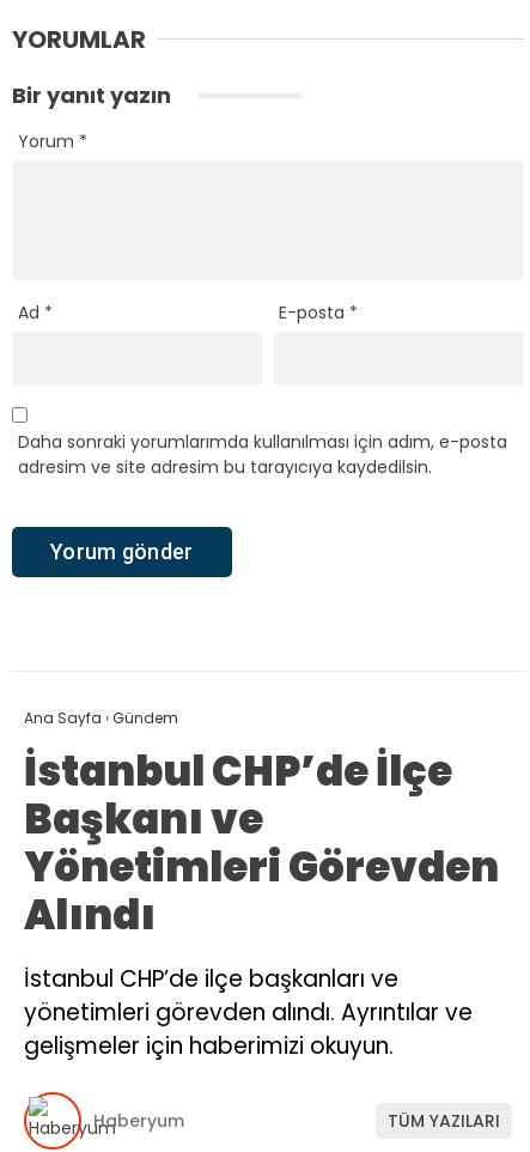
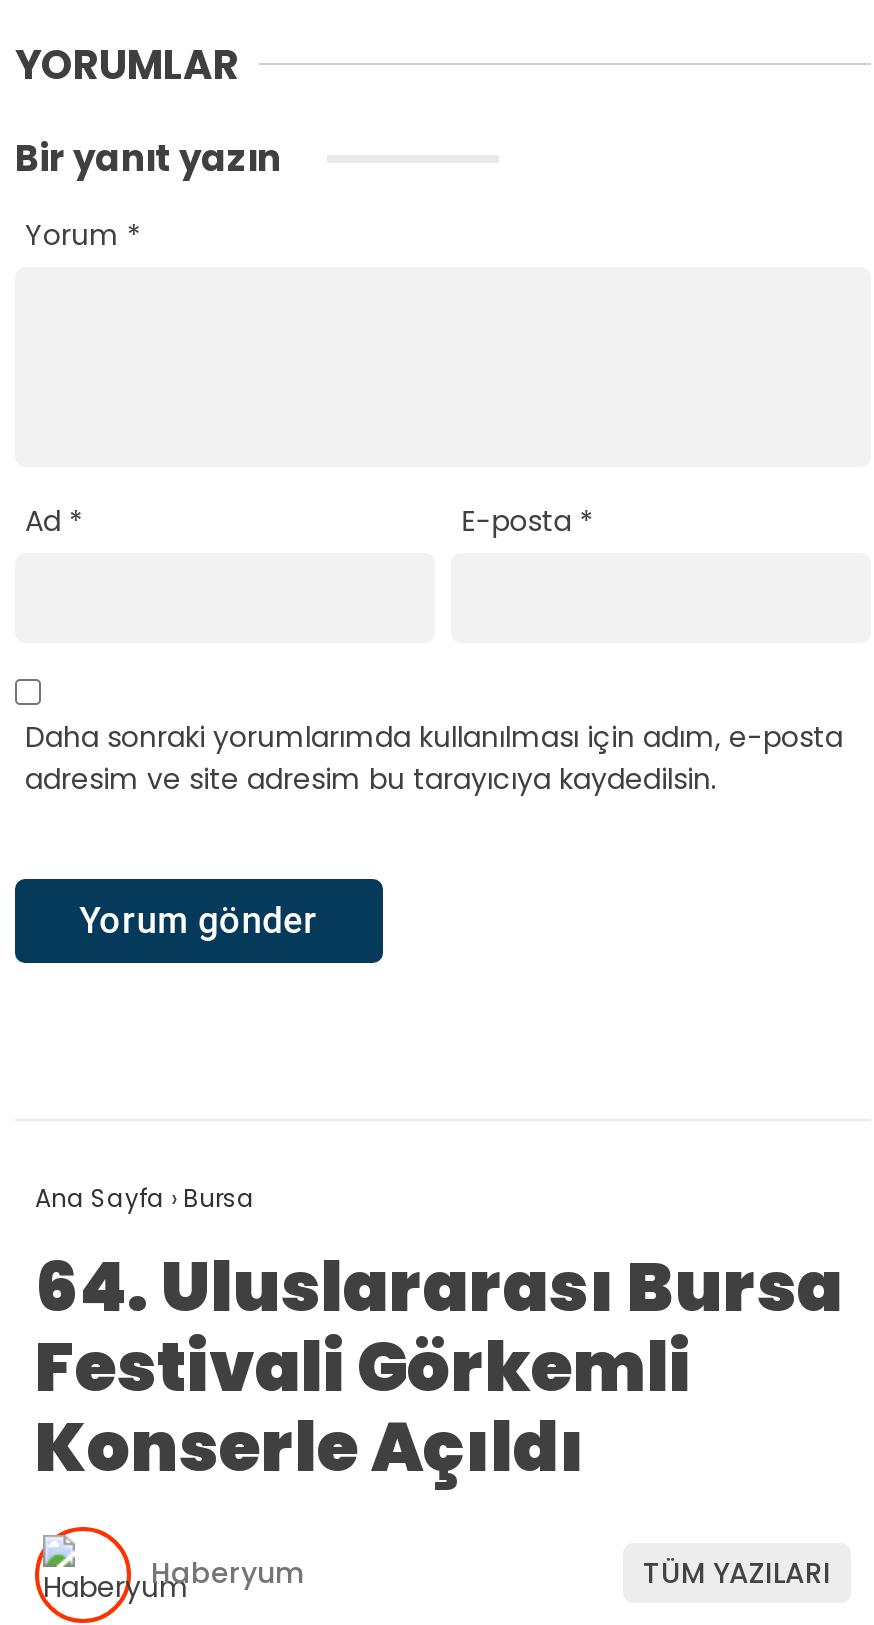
[24,707,499,1062] Ana Sayfa › Gündem | İstanbul CHP’de İlçe | Başkanı ve | Yönetimleri Görevden | Alındı | İstanbul CHP’de ilçe başkanları ve | yönetimleri görevden alındı. Ayrıntılar ve | gelişmeler için haberimizi okuyun. -> [35,1181,843,1495] Ana Sayfa › Bursa | 64. Uluslararası Bursa | Festivali Görkemli | Konserle Açıldı

